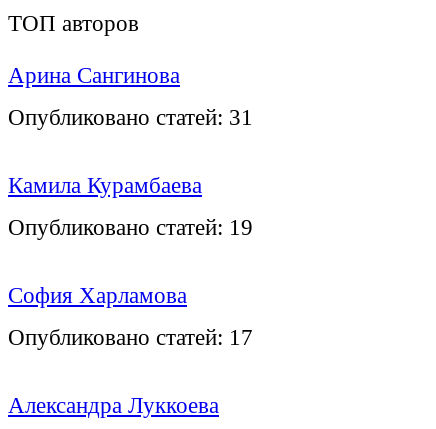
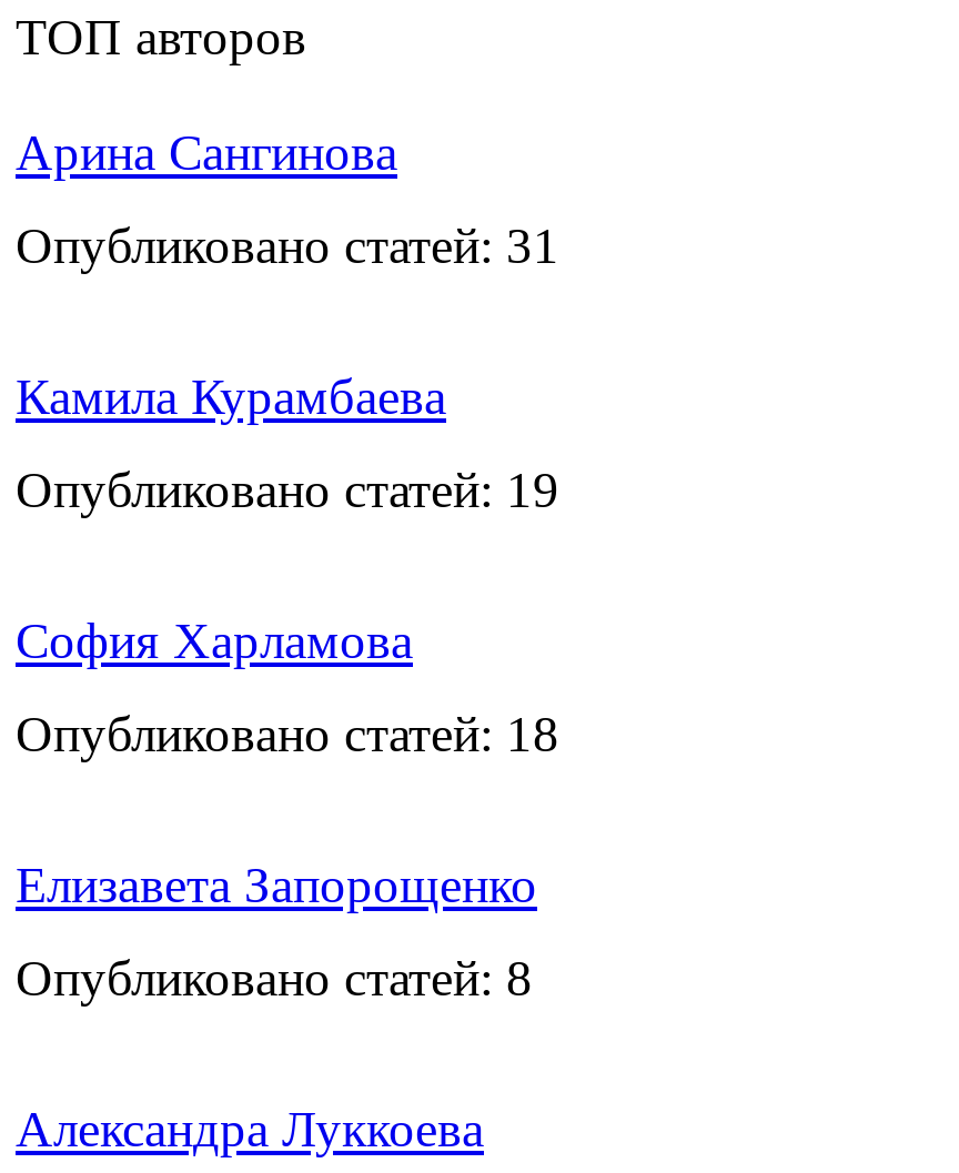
[8,325,253,350] Опубликовано статей: 17 -> [16,707,559,1007] Опубликовано статей: 18 | Елизавета Запорощенко | Опубликовано статей: 8

